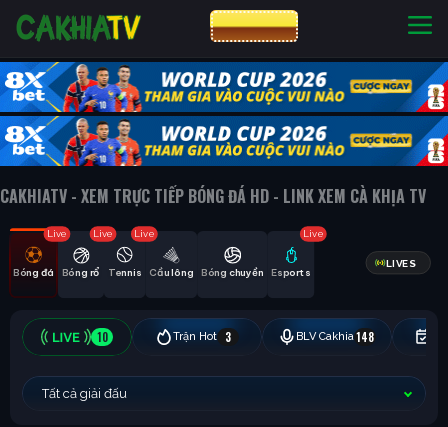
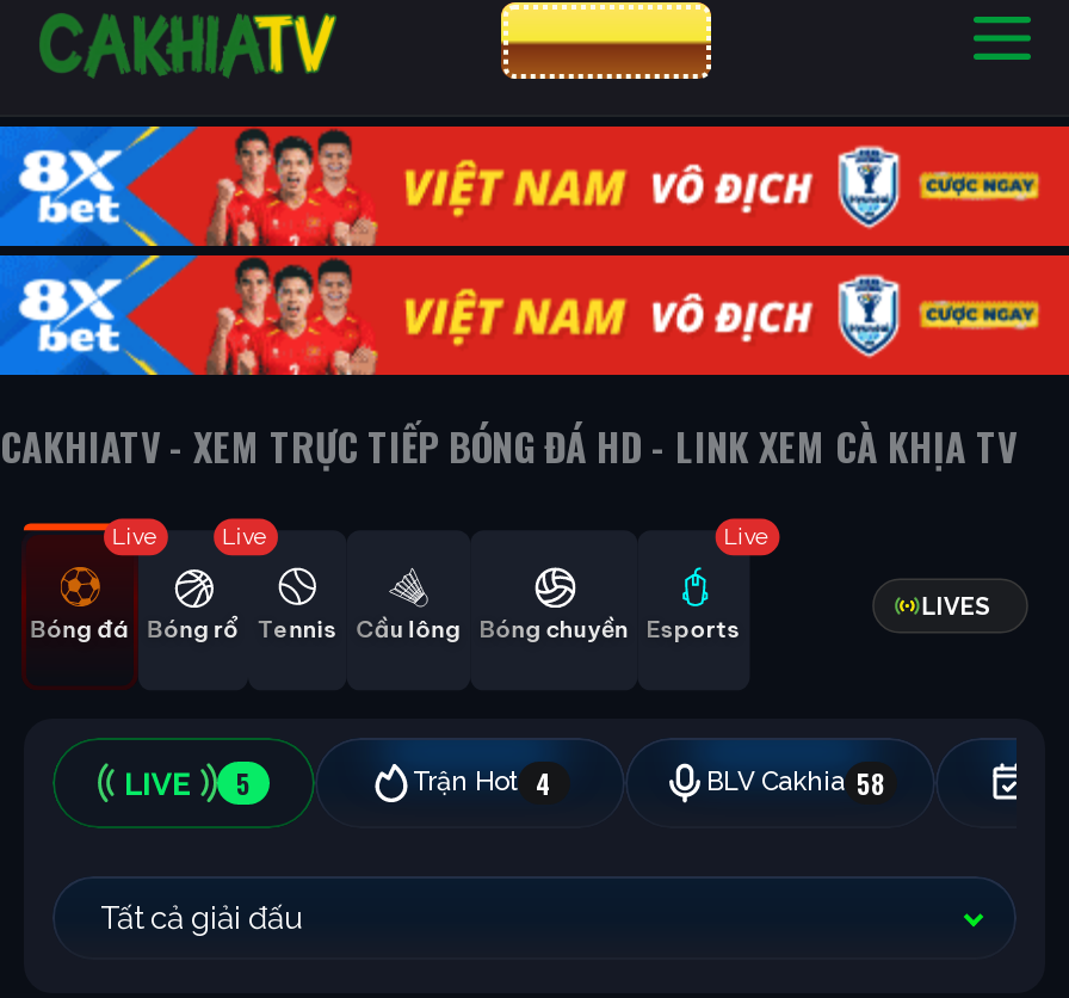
[4,61,445,167] [image] -> [12,124,1062,377] [image]
[134,228,154,238] Live -> none
[96,328,374,344] 10 | Trận Hot | 3 | BLV Cakhia 148 -> [236,763,885,801] 5 | Trận Hot 4 | BLV Cakhia 58

